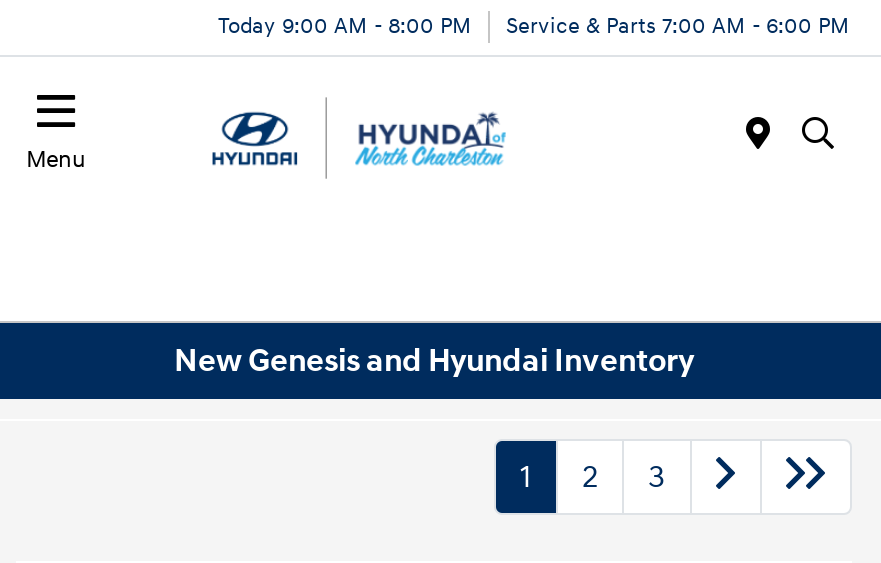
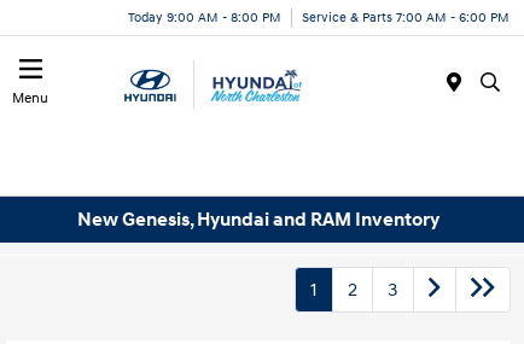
[174,340,694,380] New Genesis and Hyundai Inventory -> [77,207,439,231] New Genesis, Hyundai and RAM Inventory

